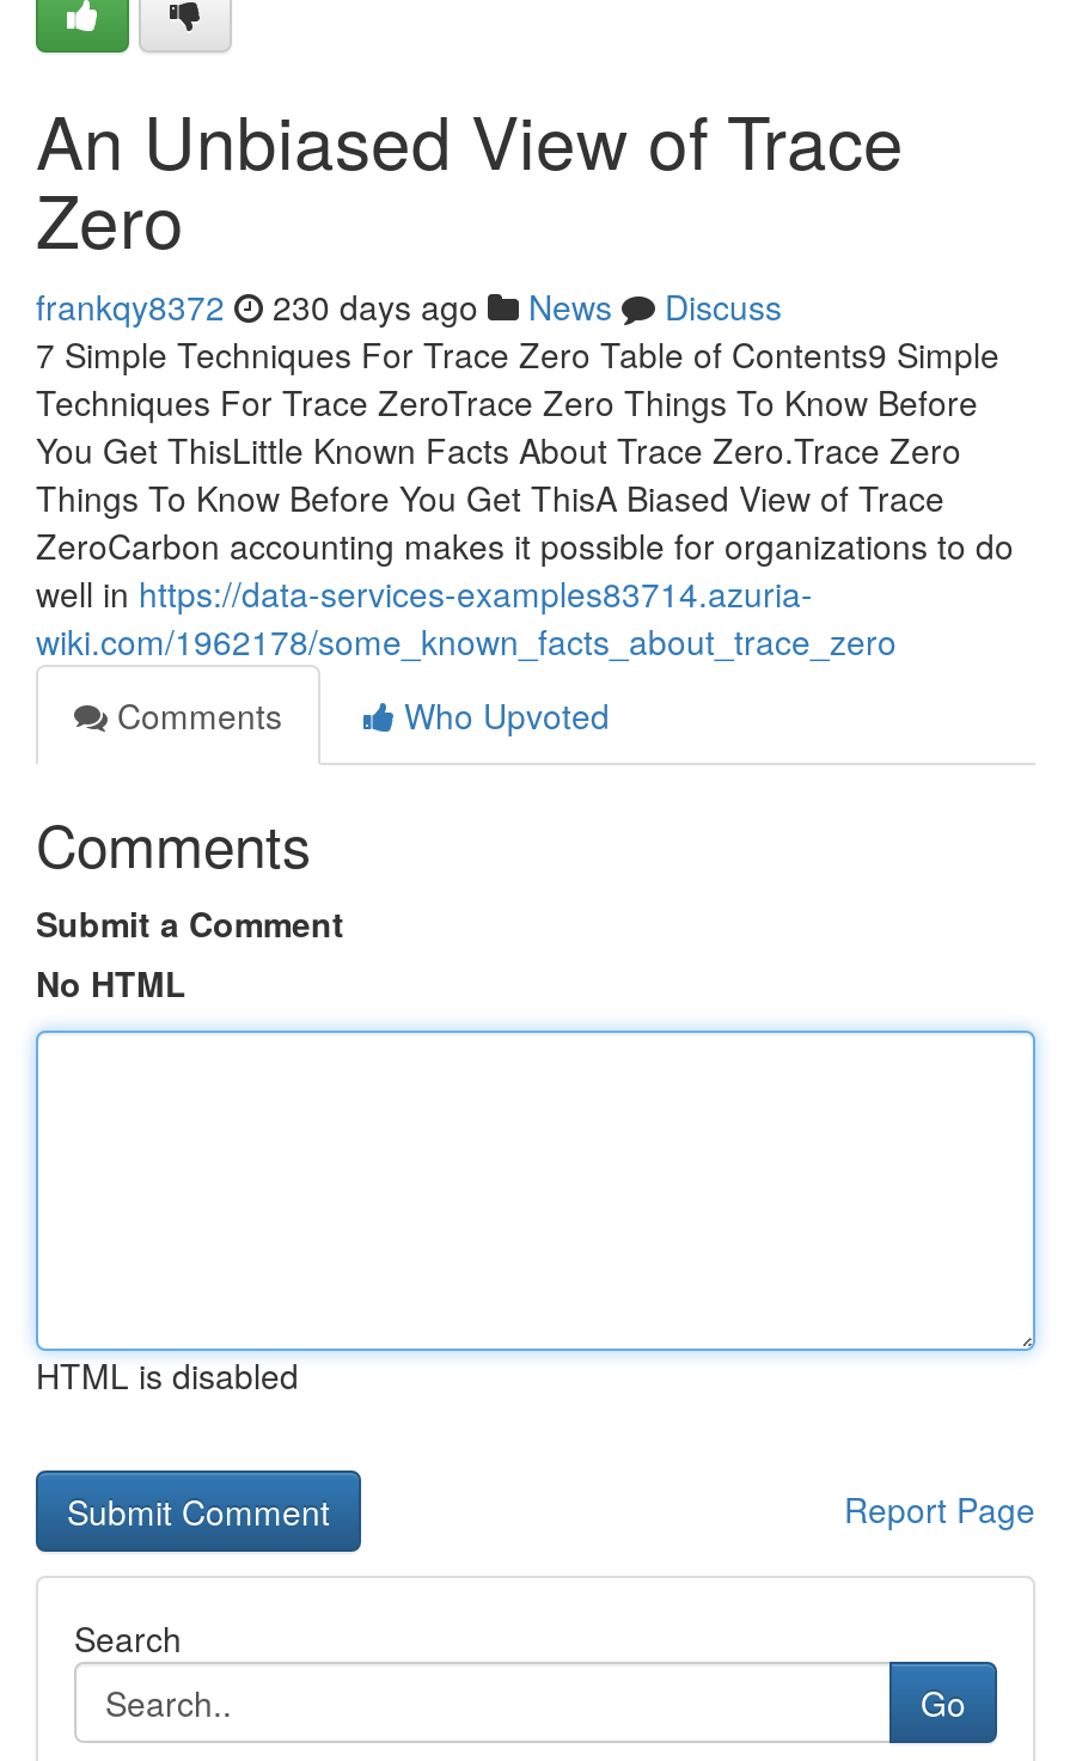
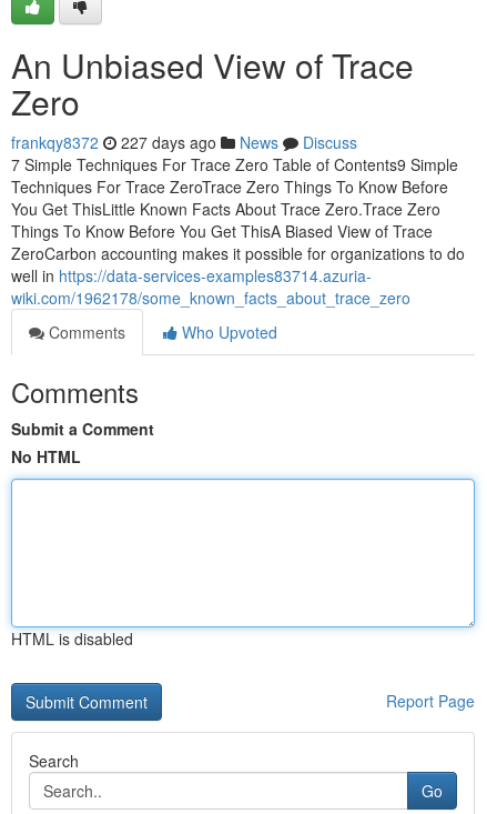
[36,282,782,330] frankqy8372 230 days ago News Discuss -> [11,131,357,153] frankqy8372 227 days ago News Discuss

